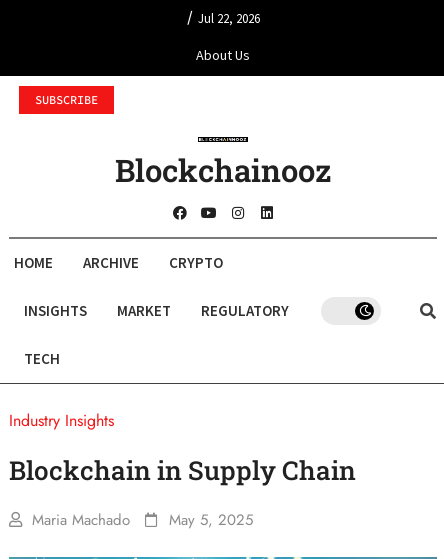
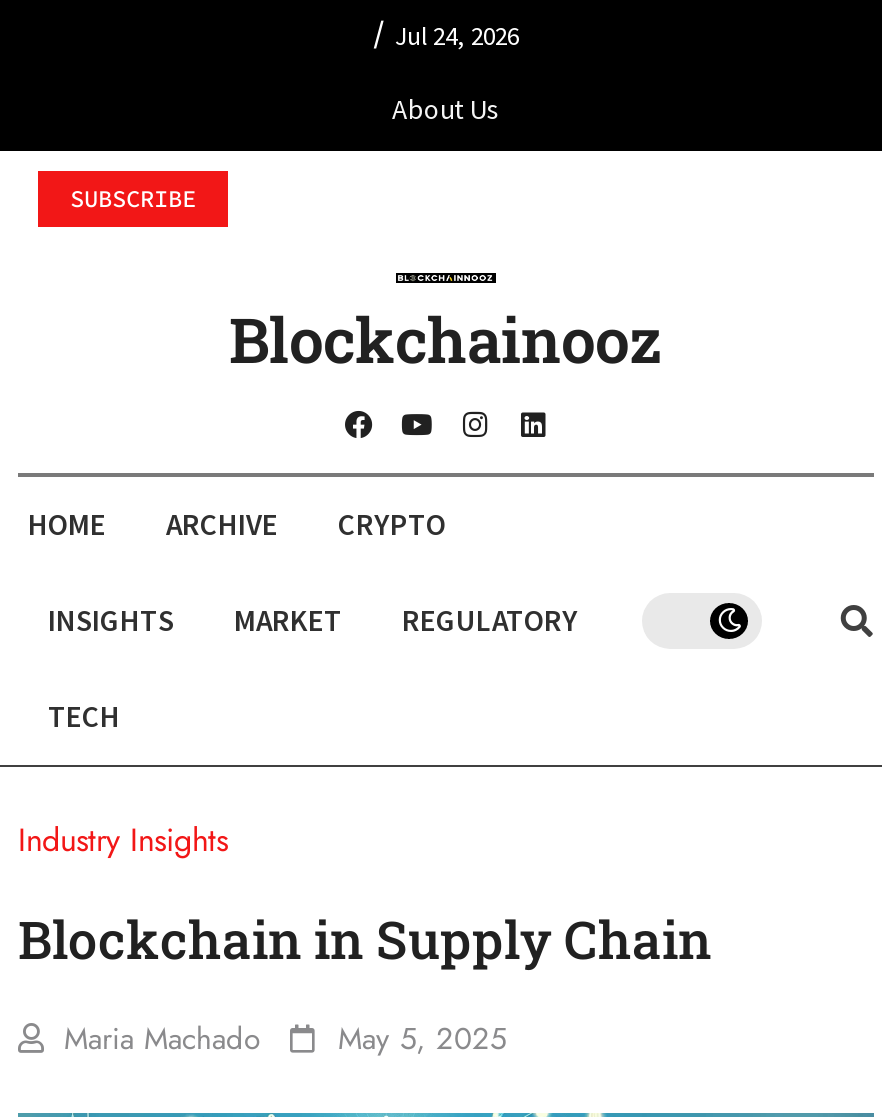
[186,7,259,27] / Jul 22, 2026 -> [373,13,519,53] / Jul 24, 2026

